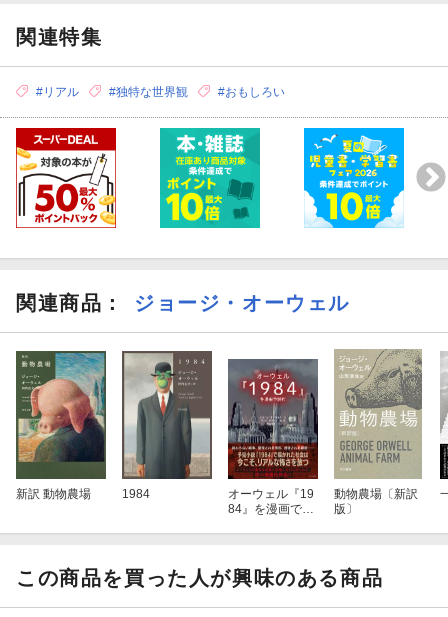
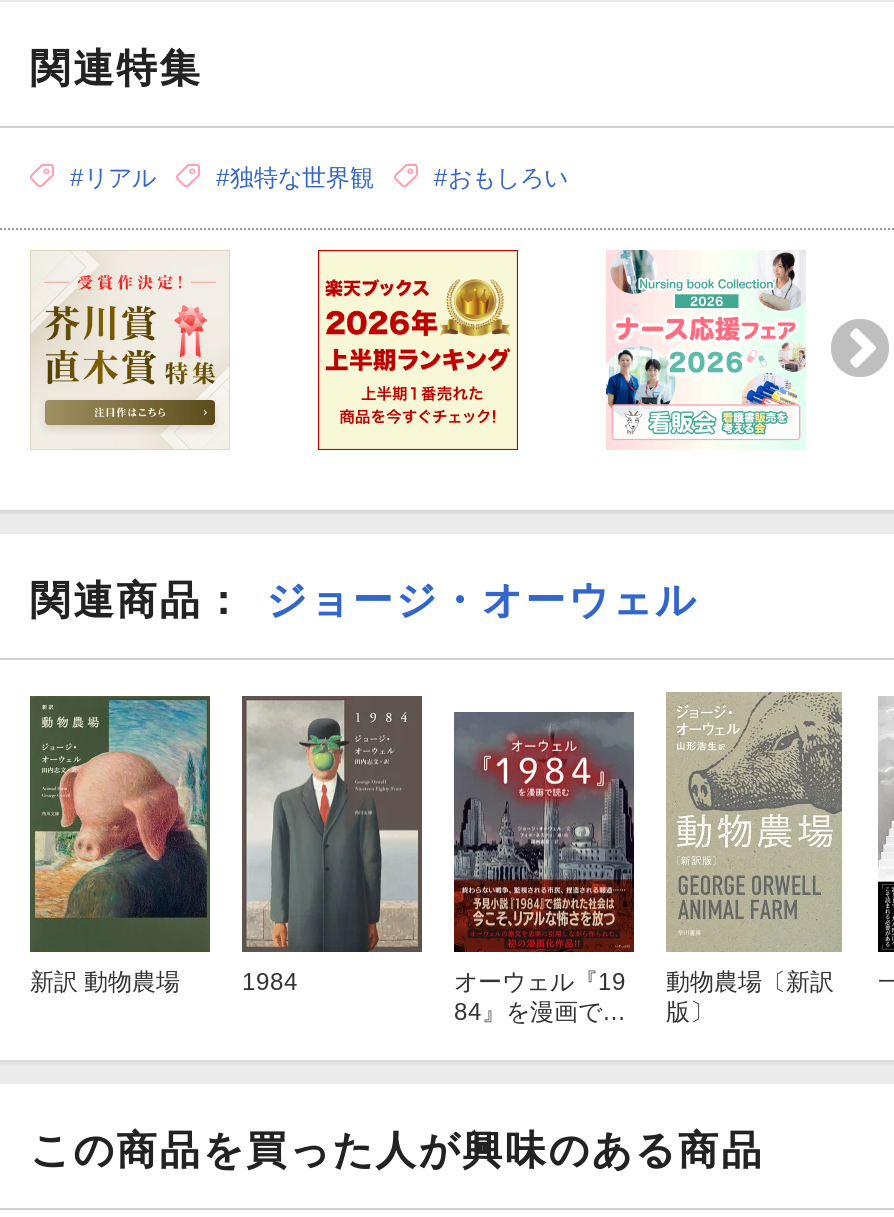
[15,127,117,228] [image] -> [30,250,230,450] [image]
[159,127,261,229] [image] -> [316,248,520,452] [image]
[303,127,405,229] [image] -> [604,248,808,450] [image]

